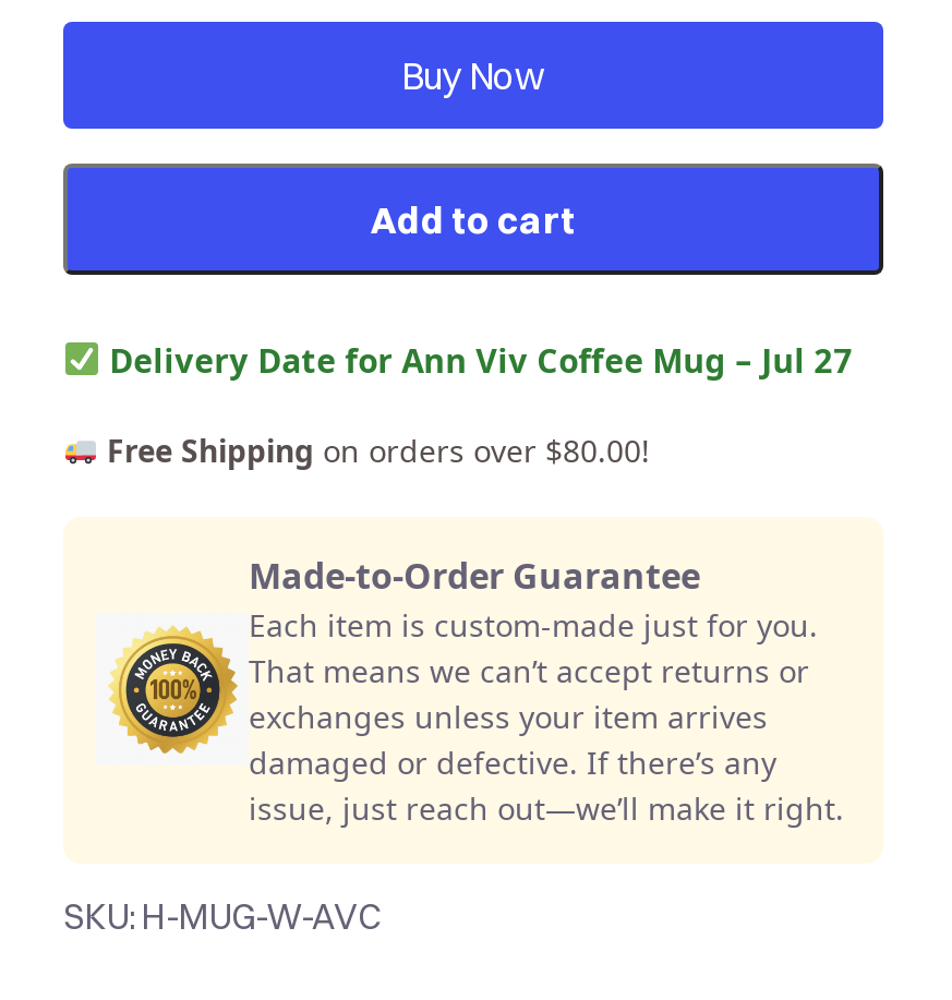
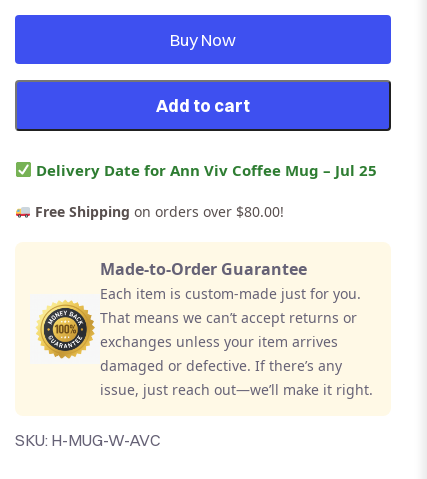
[101,337,853,381] Delivery Date for Ann Viv Coffee Mug – Jul 27 -> [32,159,377,179] Delivery Date for Ann Viv Coffee Mug – Jul 25

